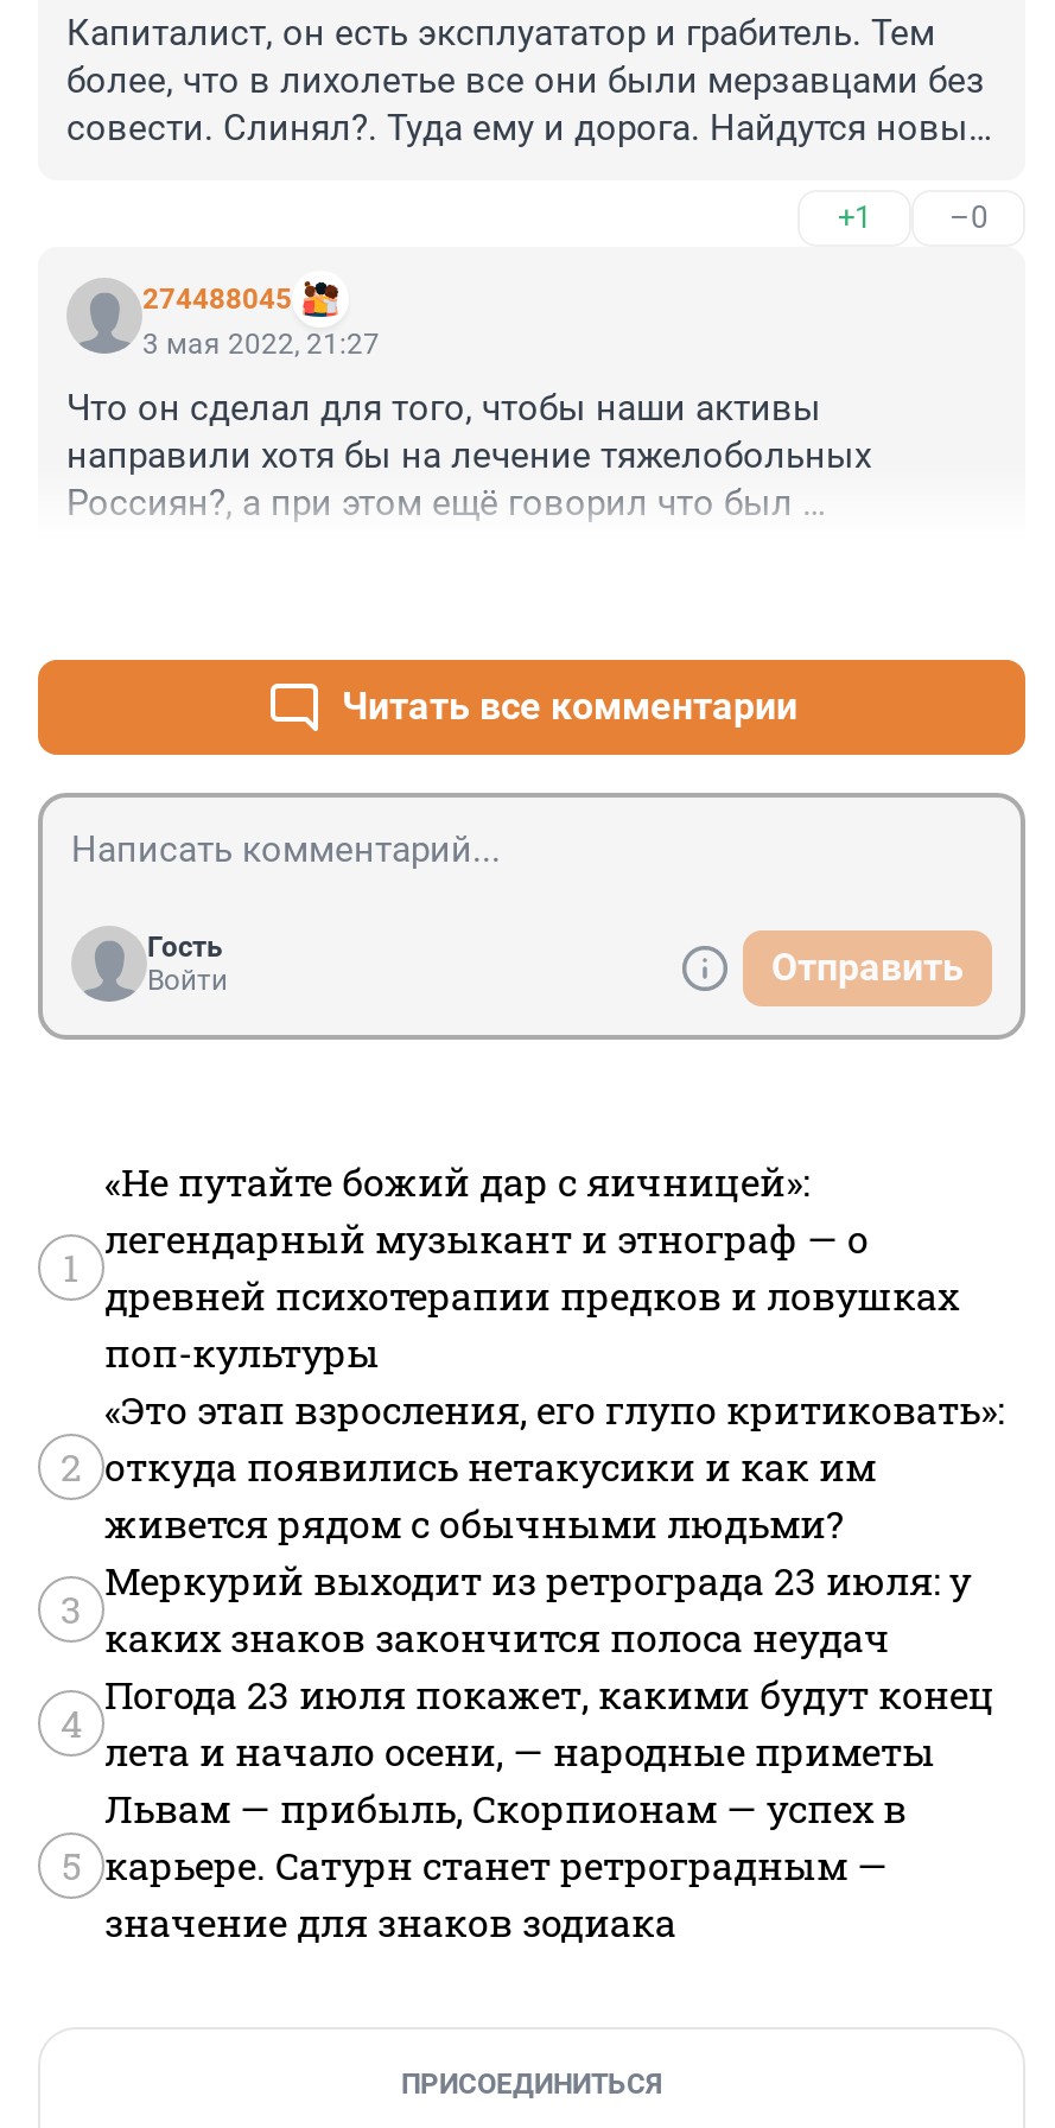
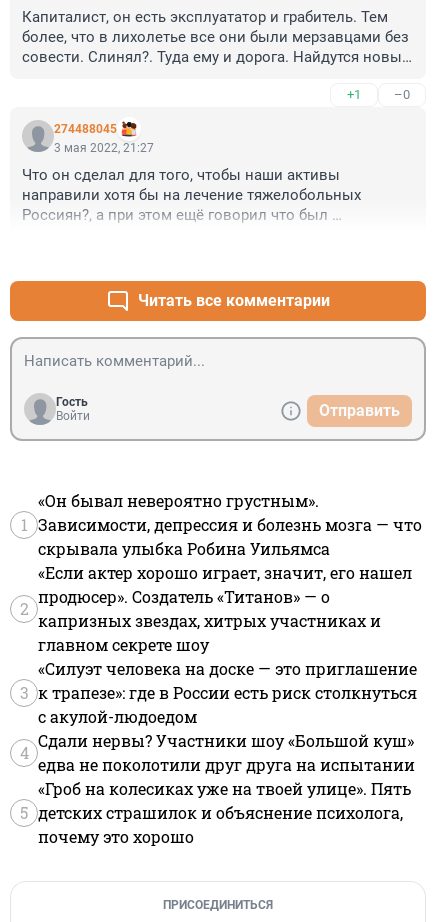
[104,1156,959,1377] «Не путайте божий дар с яичницей»: | легендарный музыкант и этнограф — о | древней психотерапии предков и ловушках | поп-культуры -> [38,490,422,559] «Он бывал невероятно грустным». | Зависимости, депрессия и болезнь мозга — что | скрывала улыбка Робина Уильямса
[104,1384,1004,1548] «Это этап взросления, его глупо критиковать»: | откуда появились нетакусики и как им | живется рядом с обычными людьми? -> [38,562,412,655] «Если актер хорошо играет, значит, его нашел | продюсер». Создатель «Титанов» — о | капризных звездах, хитрых участниках и | главном секрете шоу
[104,1555,971,1662] Меркурий выходит из ретрограда 23 июля: у | каких знаков закончится полоса неудач -> [38,658,417,727] «Силуэт человека на доске — это приглашение | к трапезе»: где в России есть риск столкнуться | с акулой-людоедом
[104,1669,994,1776] Погода 23 июля покажет, какими будут конец | лета и начало осени, — народные приметы -> [38,730,415,775] Сдали нервы? Участники шоу «Большой куш» | едва не поколотили друг друга на испытании
[104,1783,907,1947] Львам — прибыль, Скорпионам — успех в | карьере. Сатурн станет ретроградным — | значение для знаков зодиака -> [38,778,411,847] «Гроб на колесиках уже на твоей улице». Пять | детских страшилок и объяснение психолога, | почему это хорошо

